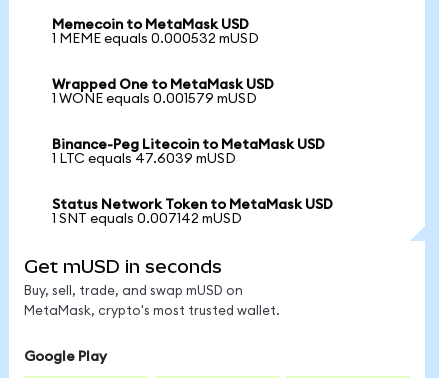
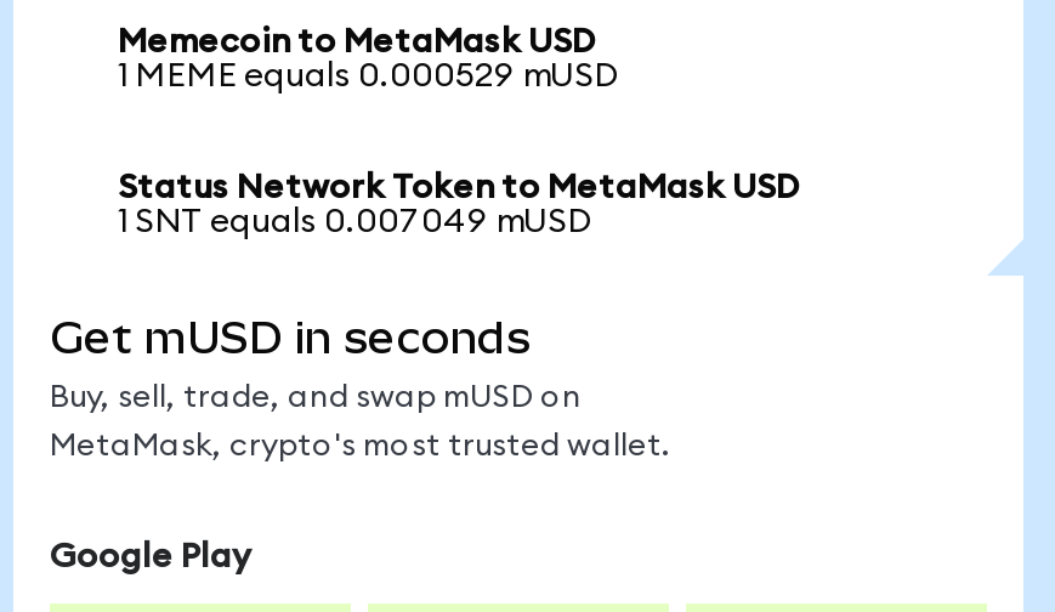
[52,32,325,166] 1 MEME equals 0.000532 mUSD | Wrapped One to MetaMask USD | 1 WONE equals 0.001579 mUSD | Binance-Peg Litecoin to MetaMask USD | 1 LTC equals 47.6039 mUSD -> [118,59,620,93] 1 MEME equals 0.000529 mUSD
[52,212,242,226] 1 SNT equals 0.007142 mUSD -> [118,205,594,239] 1 SNT equals 0.007049 mUSD

